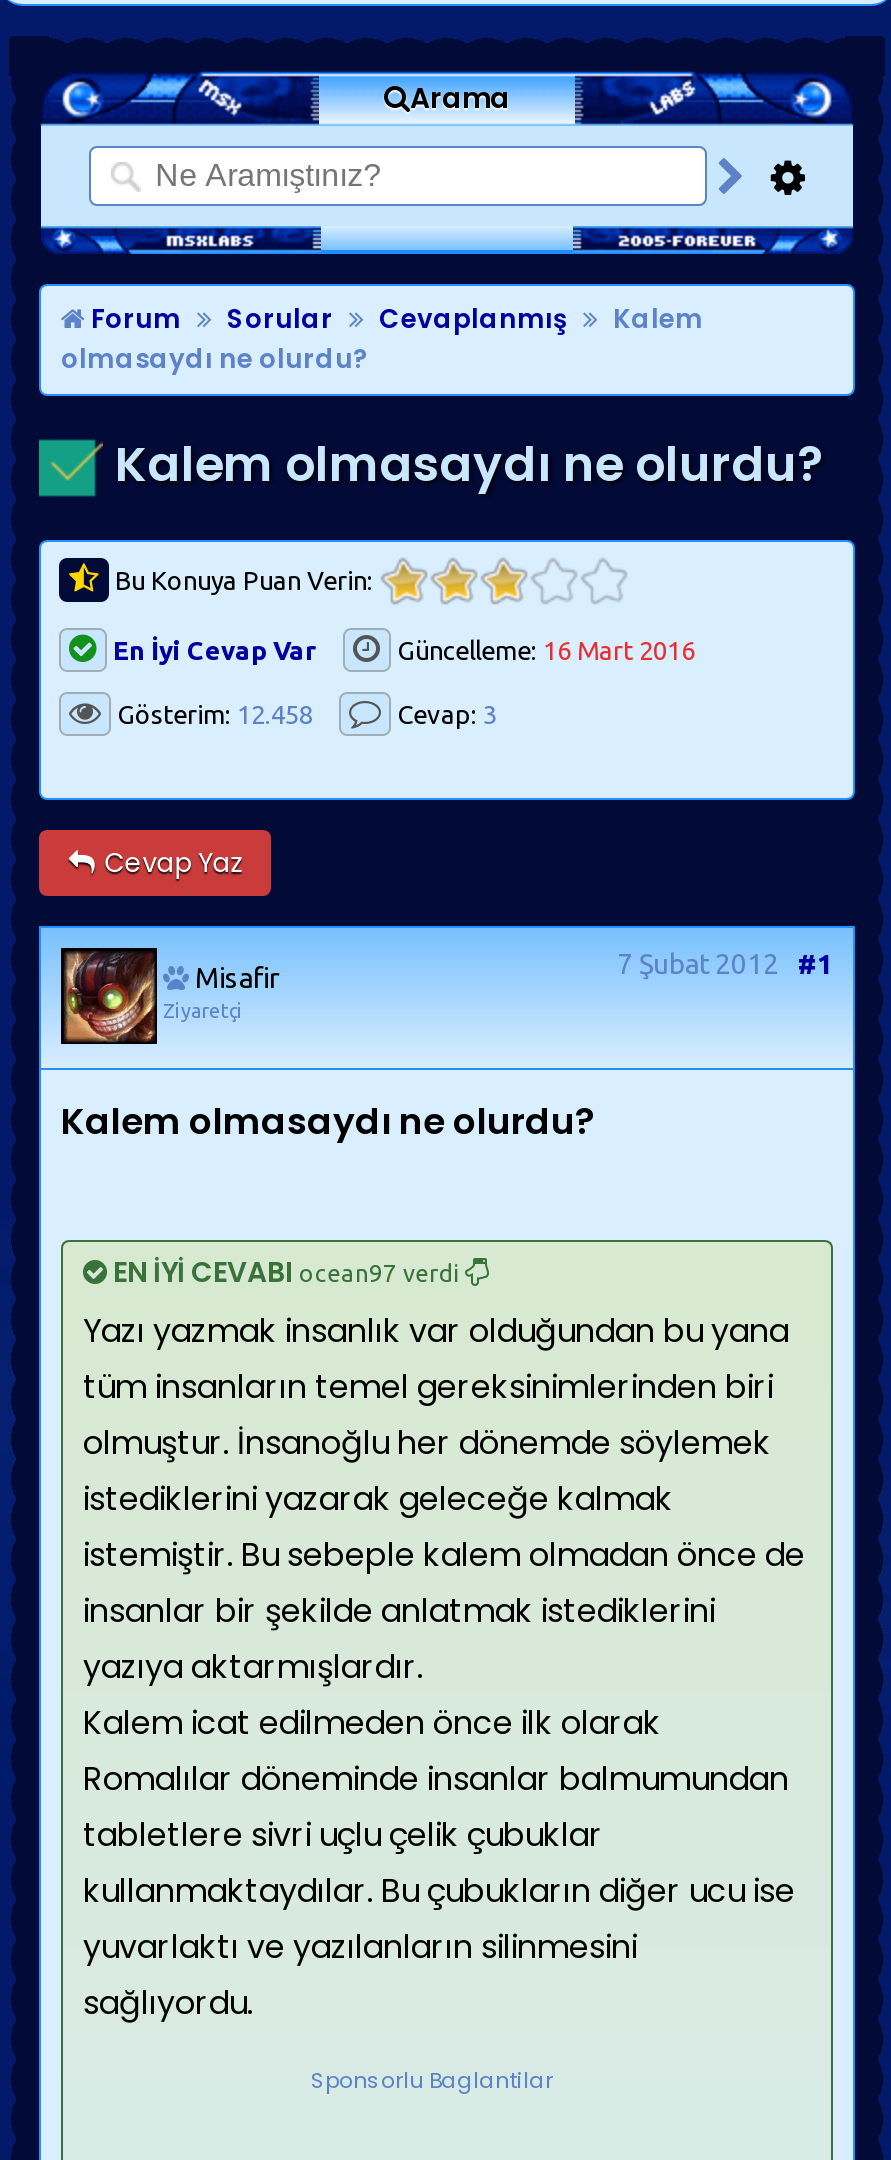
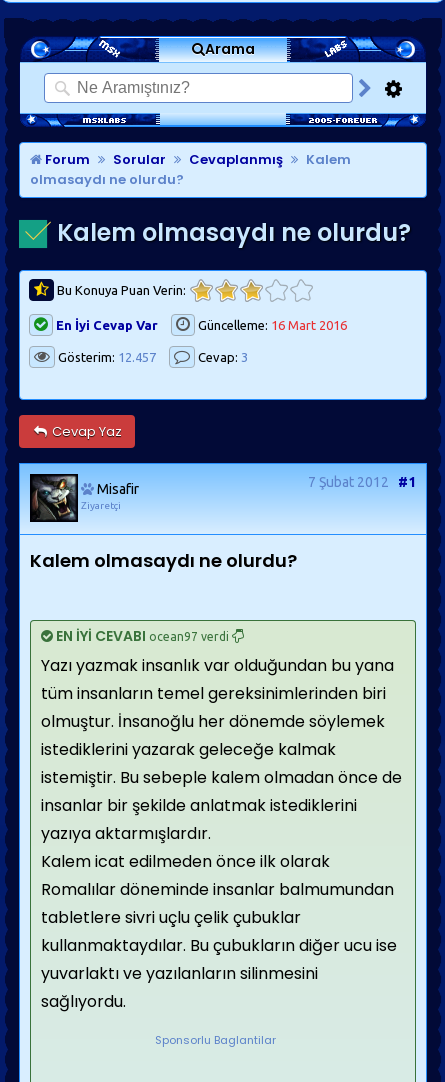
[111,700,313,728] Gösterim: 12.458 -> [55,350,156,364] Gösterim: 12.457
[63,950,157,1042] [image] -> [31,475,78,521] [image]

